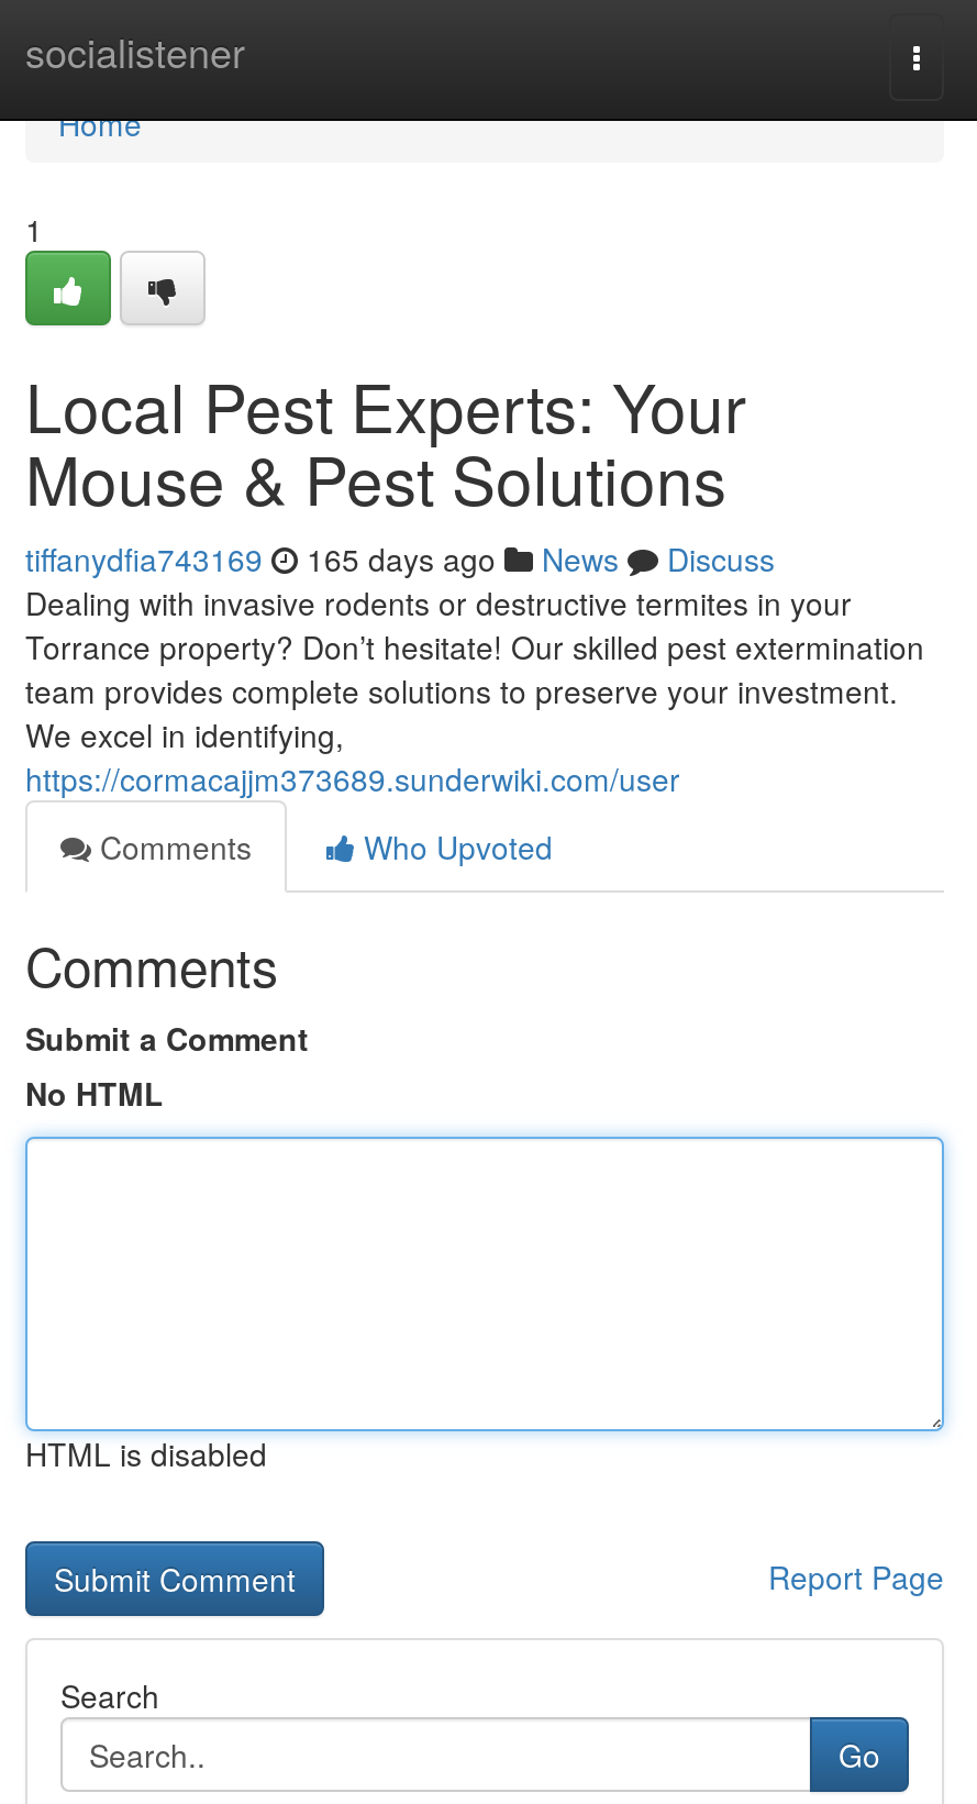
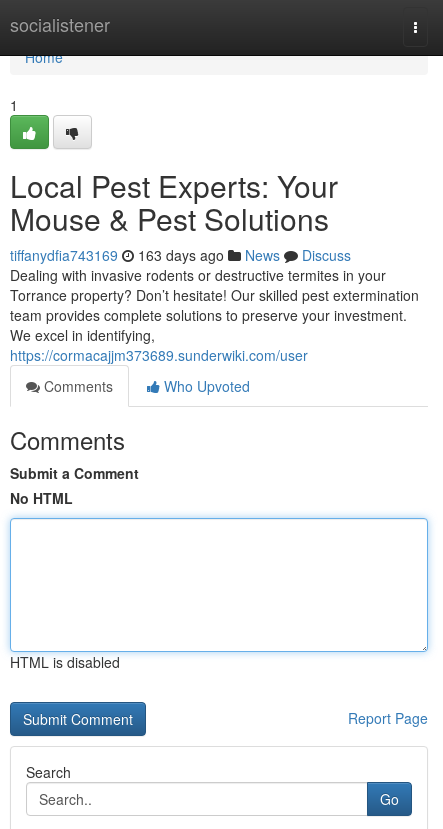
[25,536,775,580] tiffanydfia743169 165 days ago News Discuss -> [10,245,351,265] tiffanydfia743169 163 days ago News Discuss

